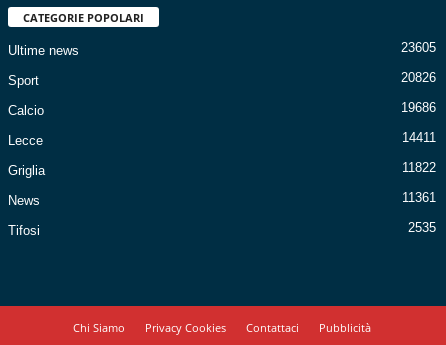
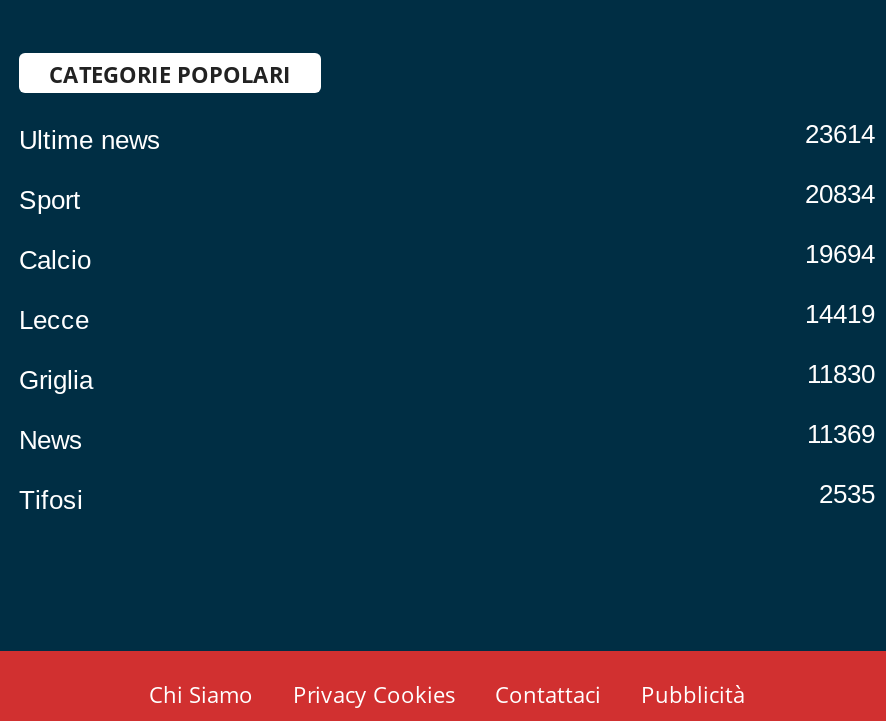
[401,40,436,55] 23605 -> [805,119,875,149] 23614
[401,70,436,85] 20826 -> [805,179,875,209] 20834
[401,100,436,115] 19686 -> [805,239,875,269] 19694
[402,130,436,145] 14411 -> [805,299,875,329] 14419
[402,160,436,175] 11822 -> [807,359,875,389] 11830
[402,190,436,205] 11361 -> [807,419,875,449] 11369

